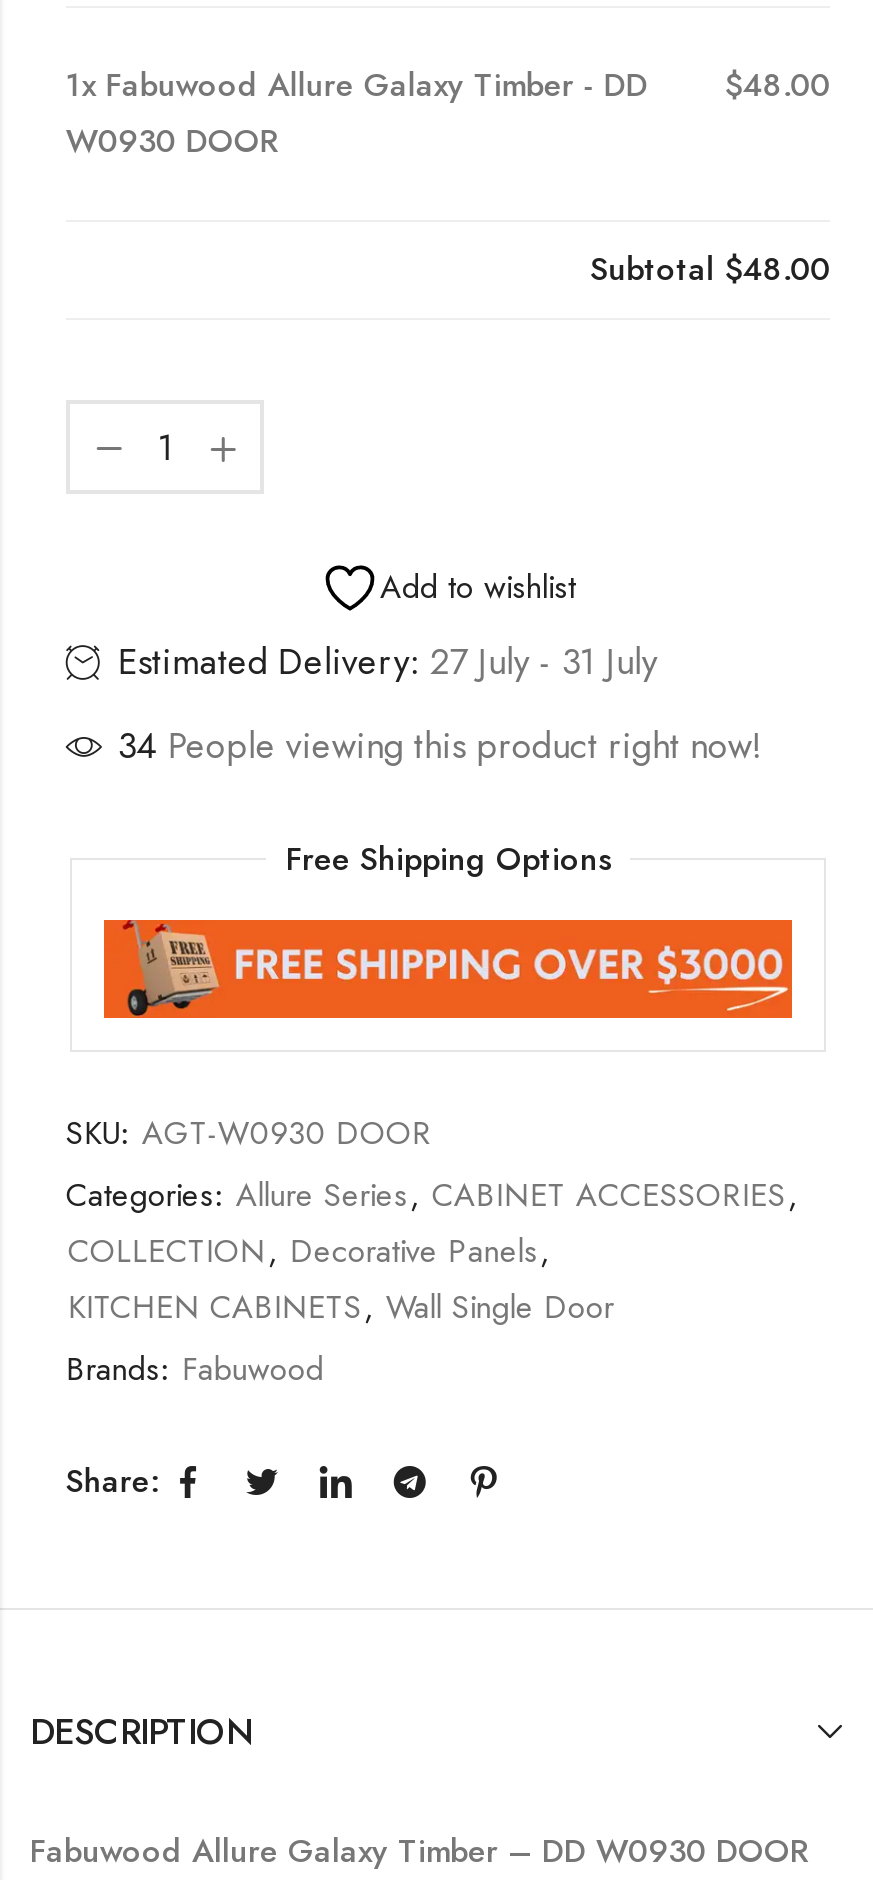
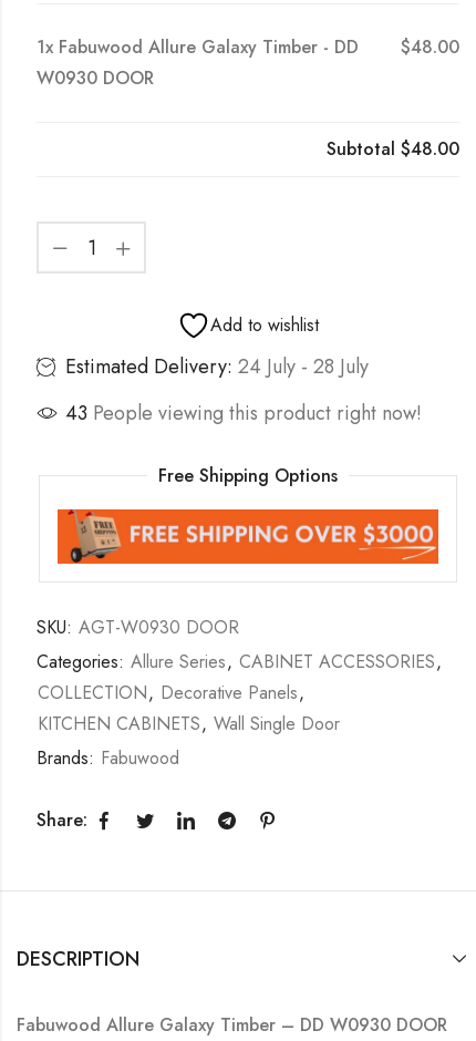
[118,636,658,688] Estimated Delivery: 27 July - 31 July -> [65,352,369,381] Estimated Delivery: 24 July - 28 July
[118,720,762,772] 34 People viewing this product right now! -> [65,399,422,427] 43 People viewing this product right now!

